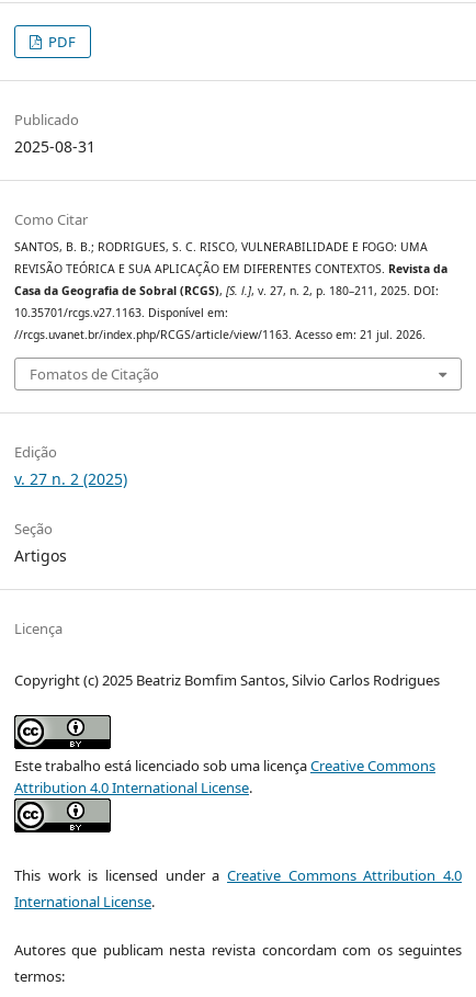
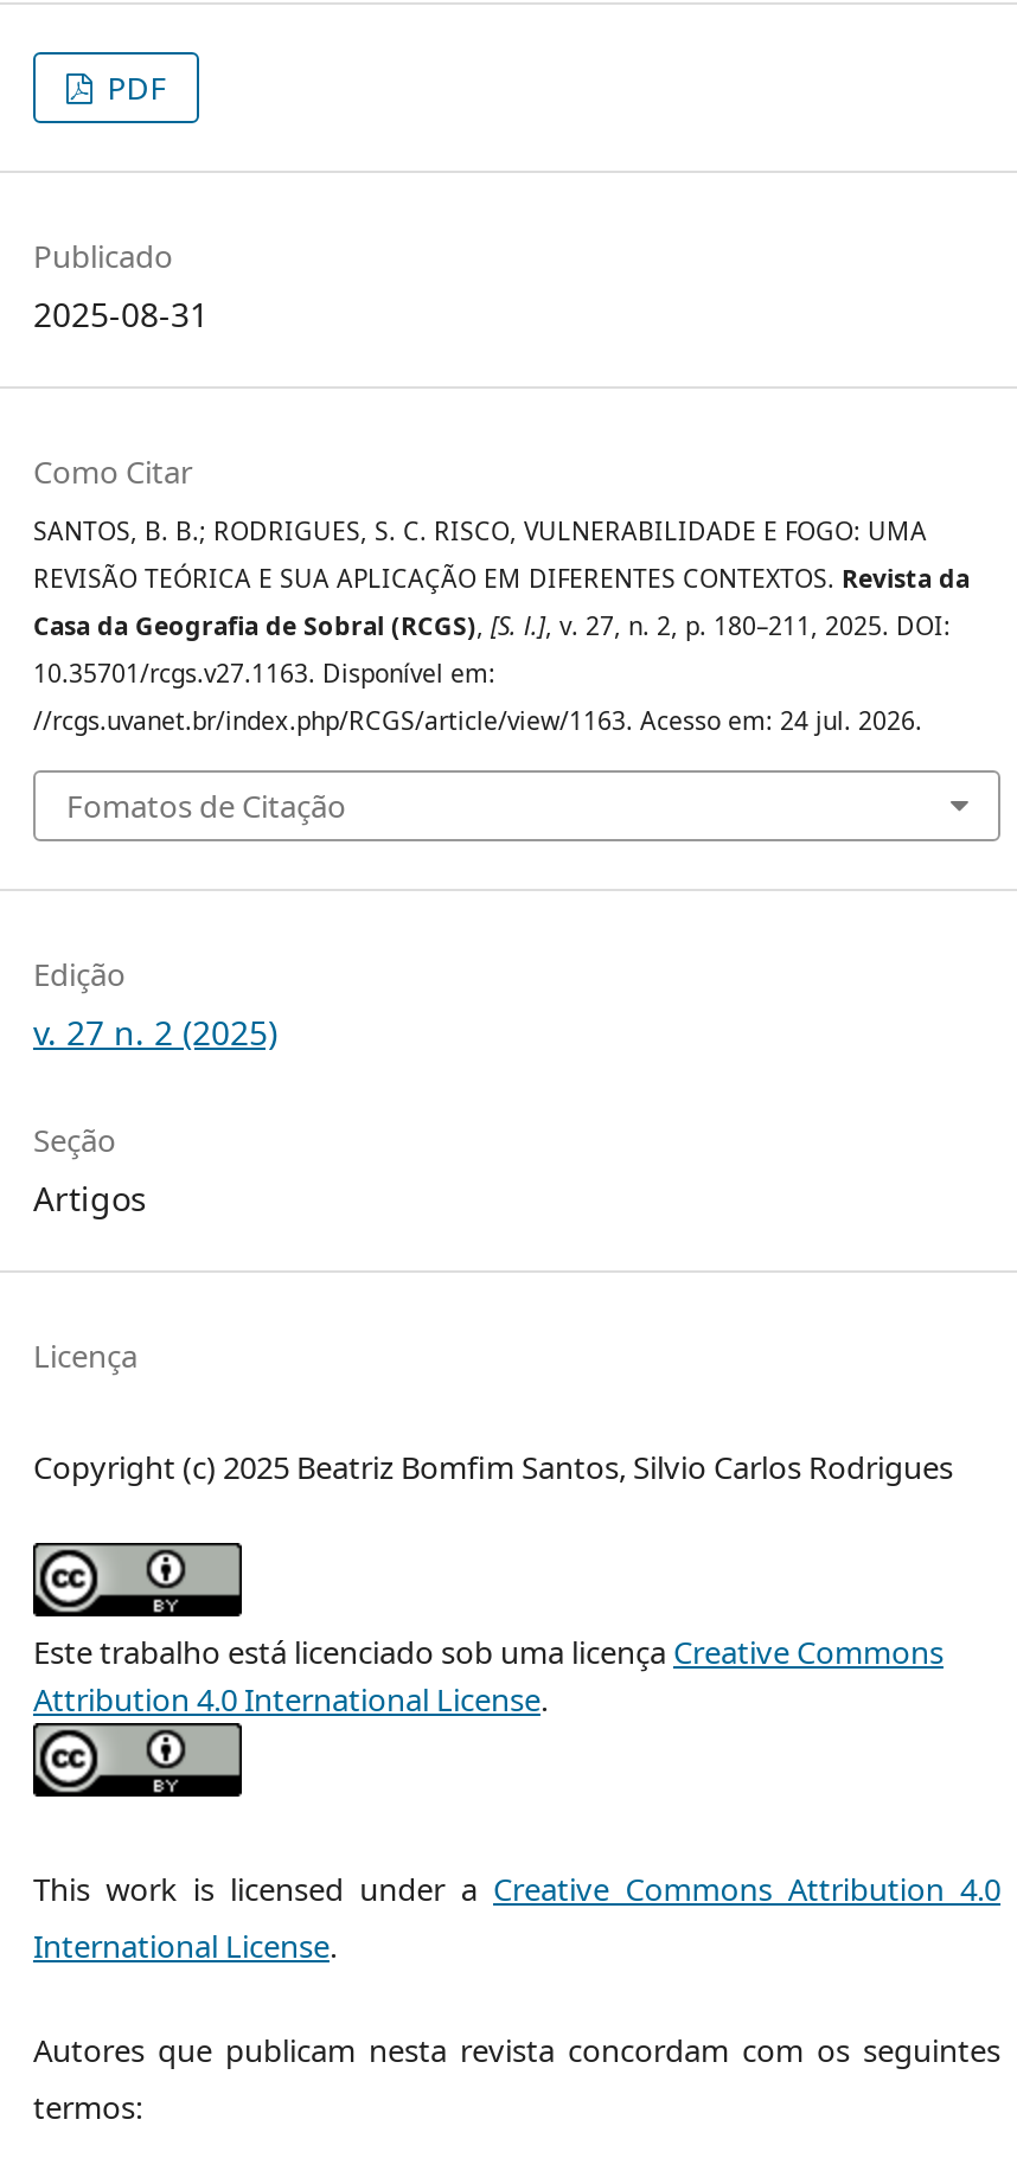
[14,327,426,343] //rcgs.uvanet.br/index.php/RCGS/article/view/1163. Acesso em: 21 jul. 2026. -> [33,705,922,738] //rcgs.uvanet.br/index.php/RCGS/article/view/1163. Acesso em: 24 jul. 2026.

